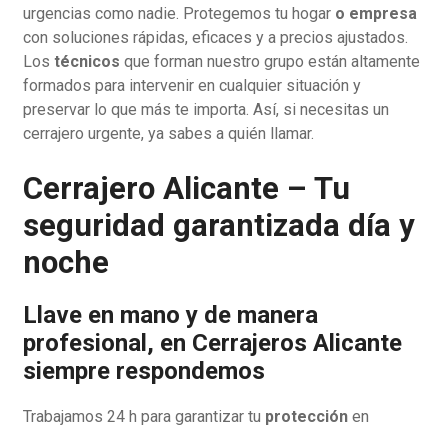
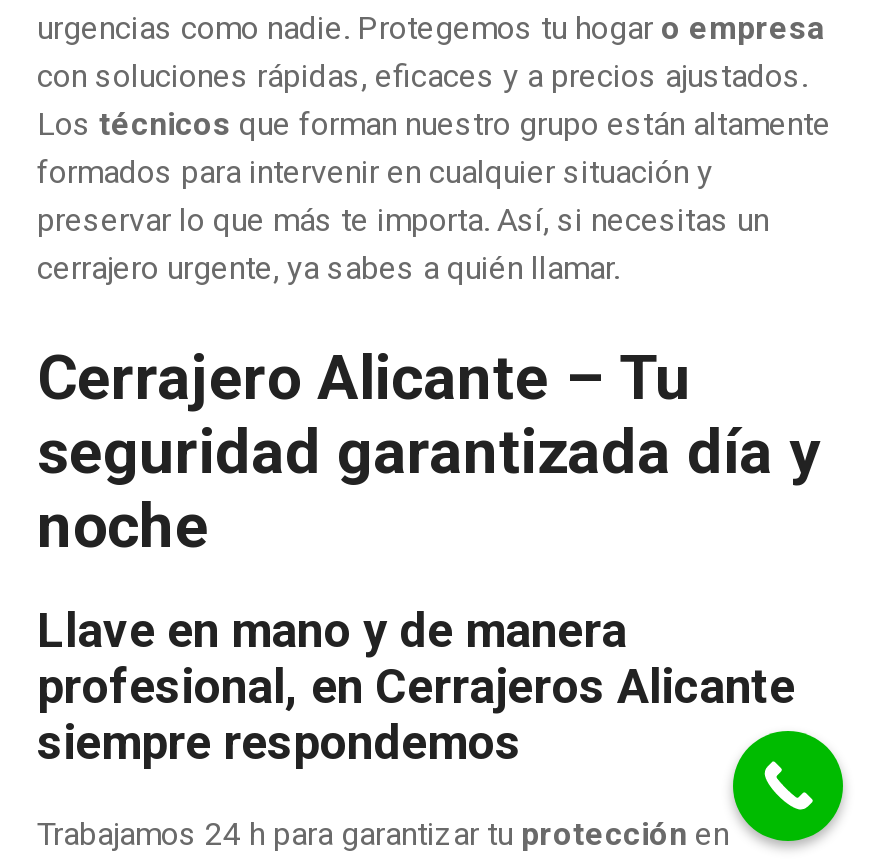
none -> [729,728,847,848] [image]

